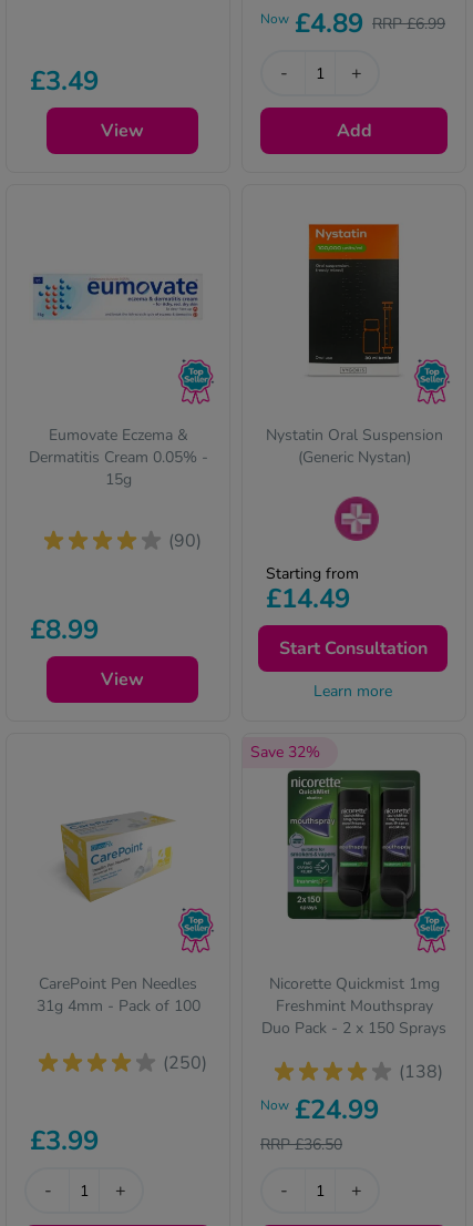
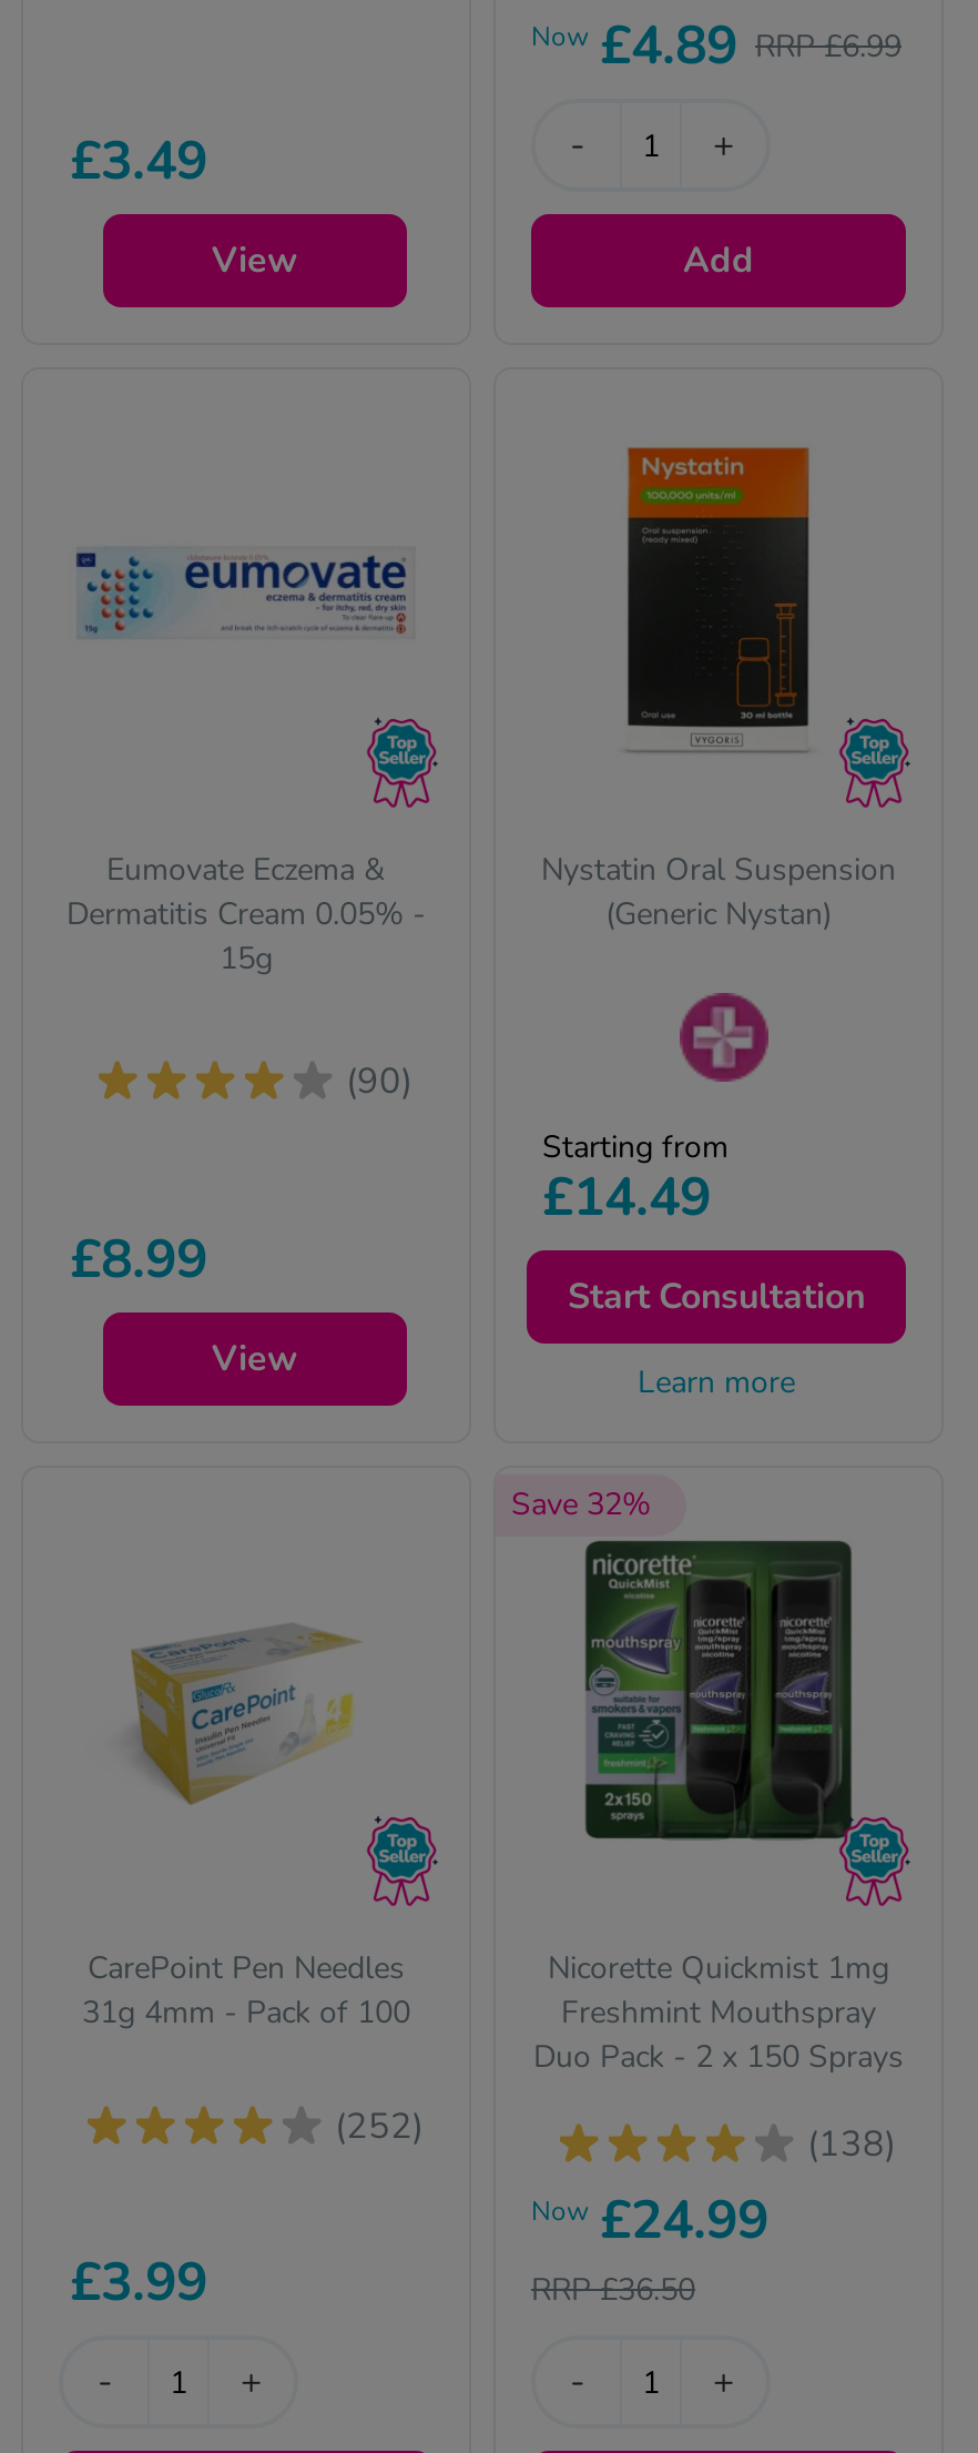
[162,1051,207,1075] (250) -> [335,2103,424,2151] (252)

